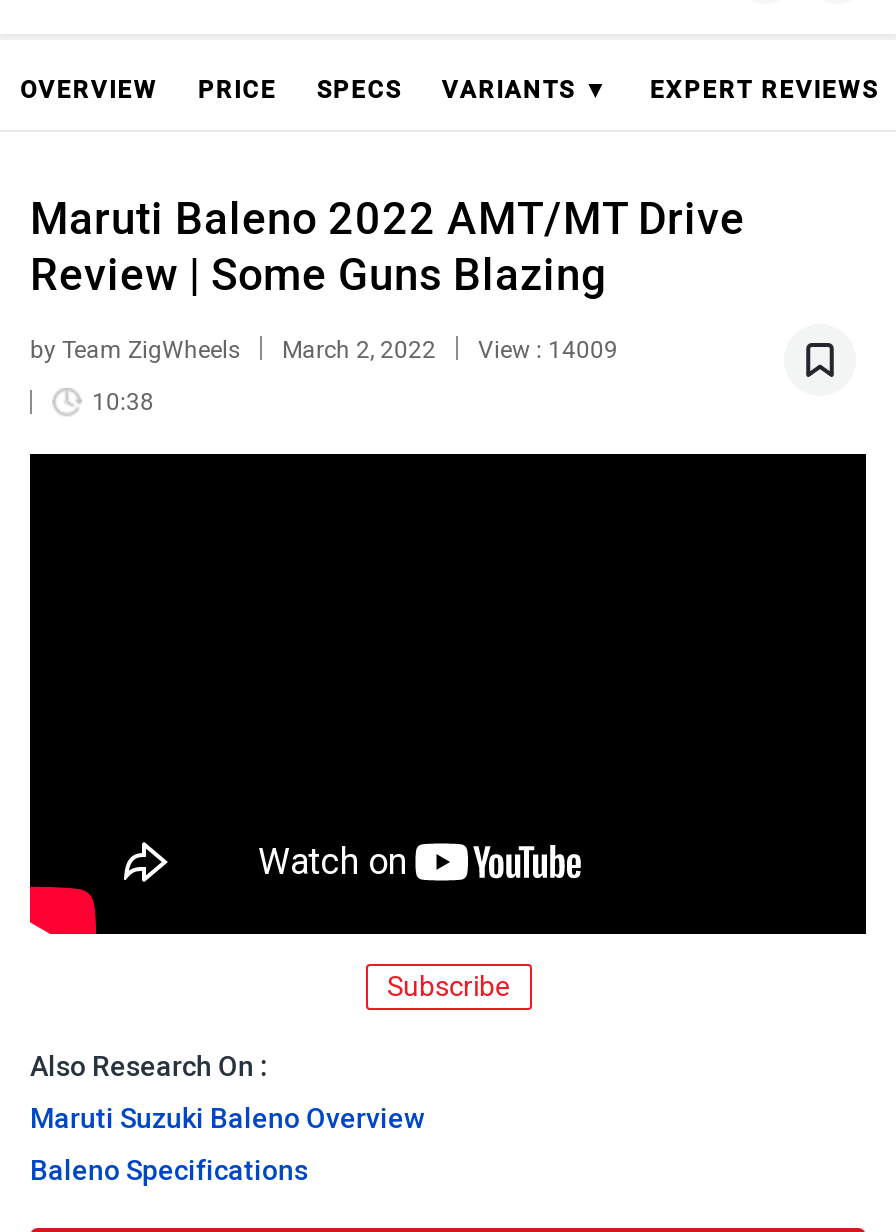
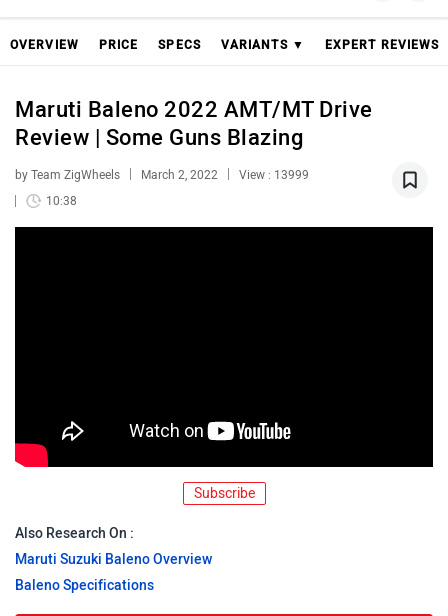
[30,336,618,364] by Team ZigWheels March 2, 2022 View : 14009 -> [15,168,309,182] by Team ZigWheels March 2, 2022 View : 13999

